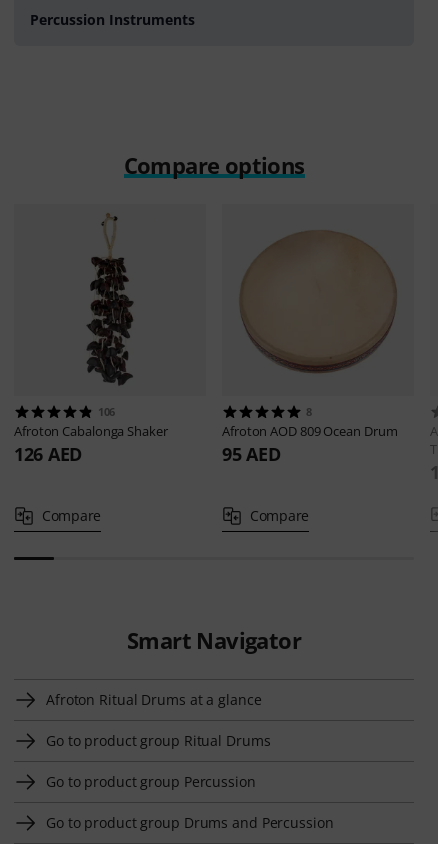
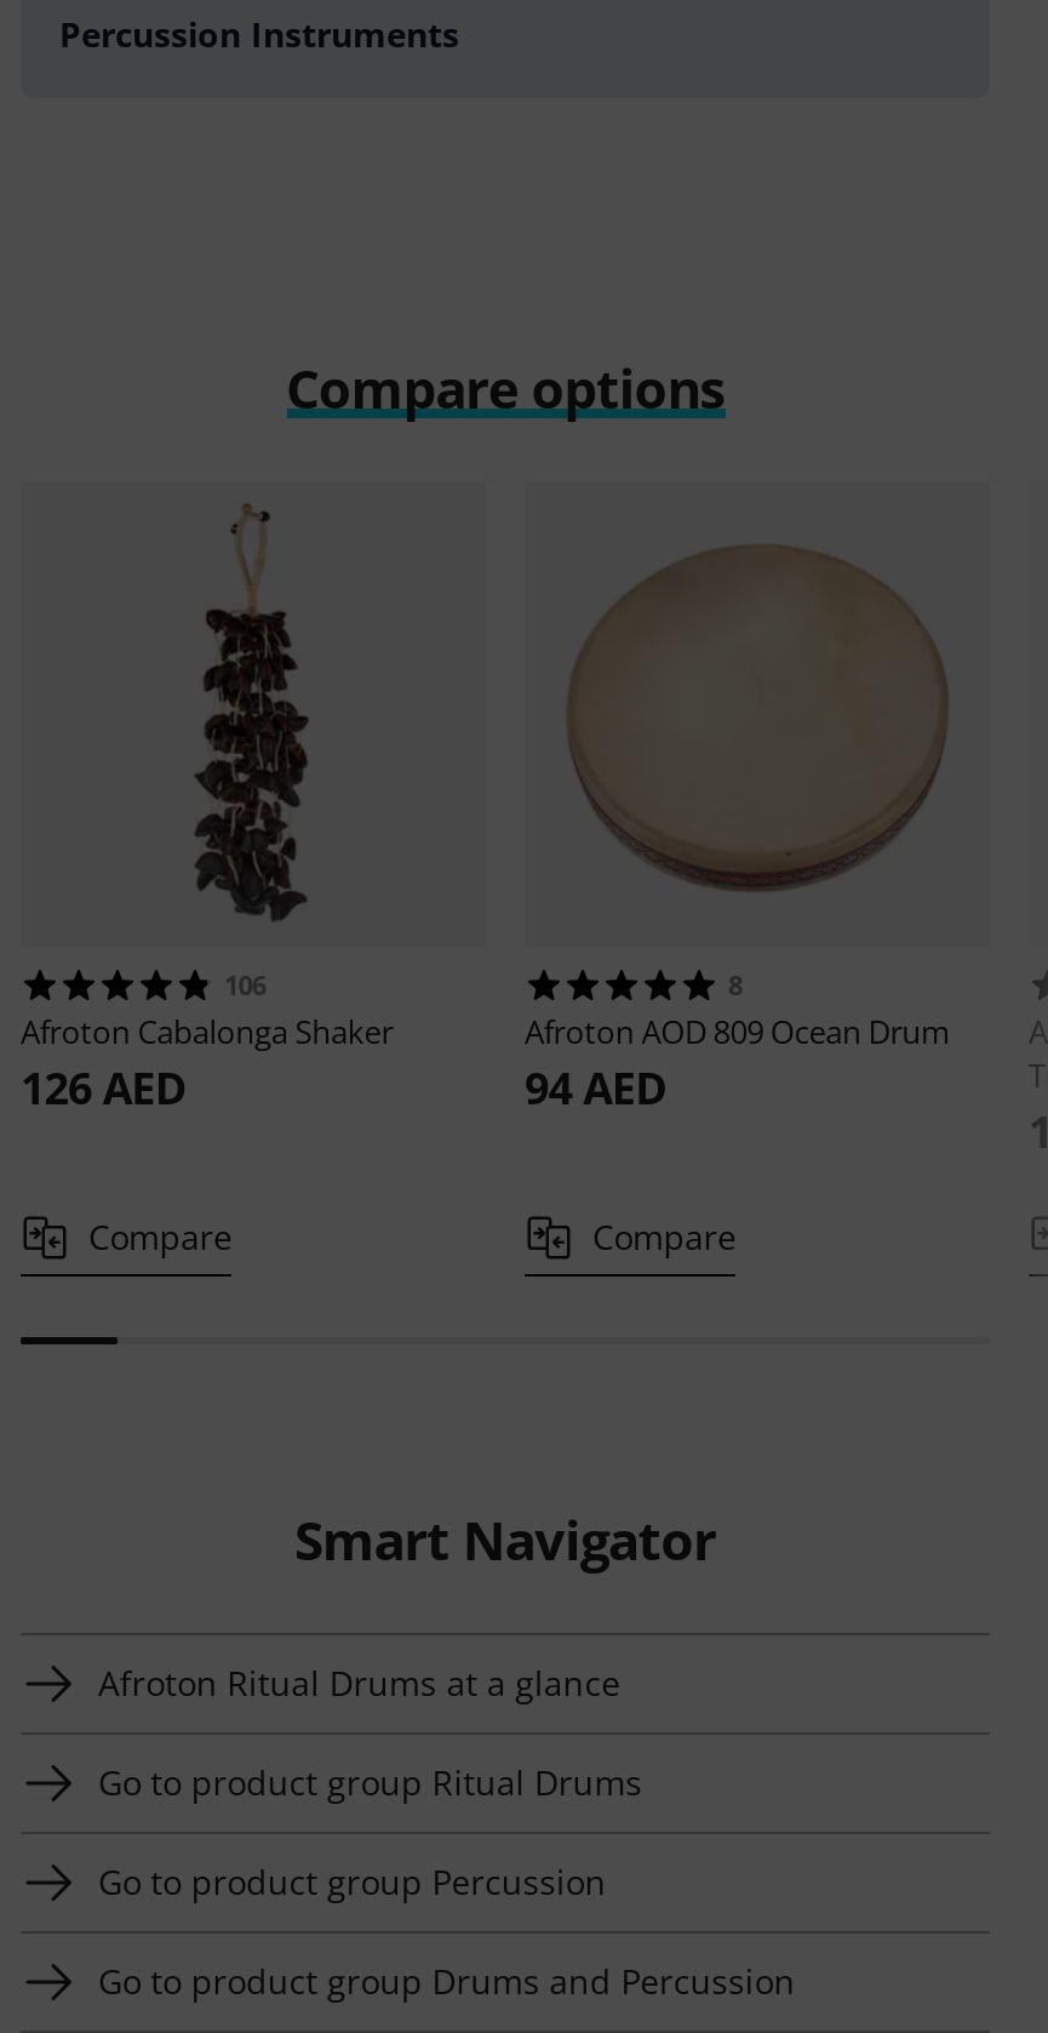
[222,442,280,466] 95 AED -> [525,1059,666,1117] 94 AED

